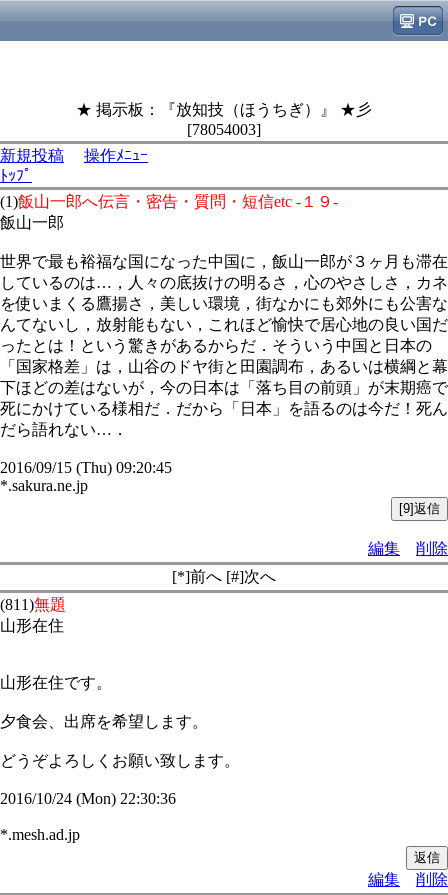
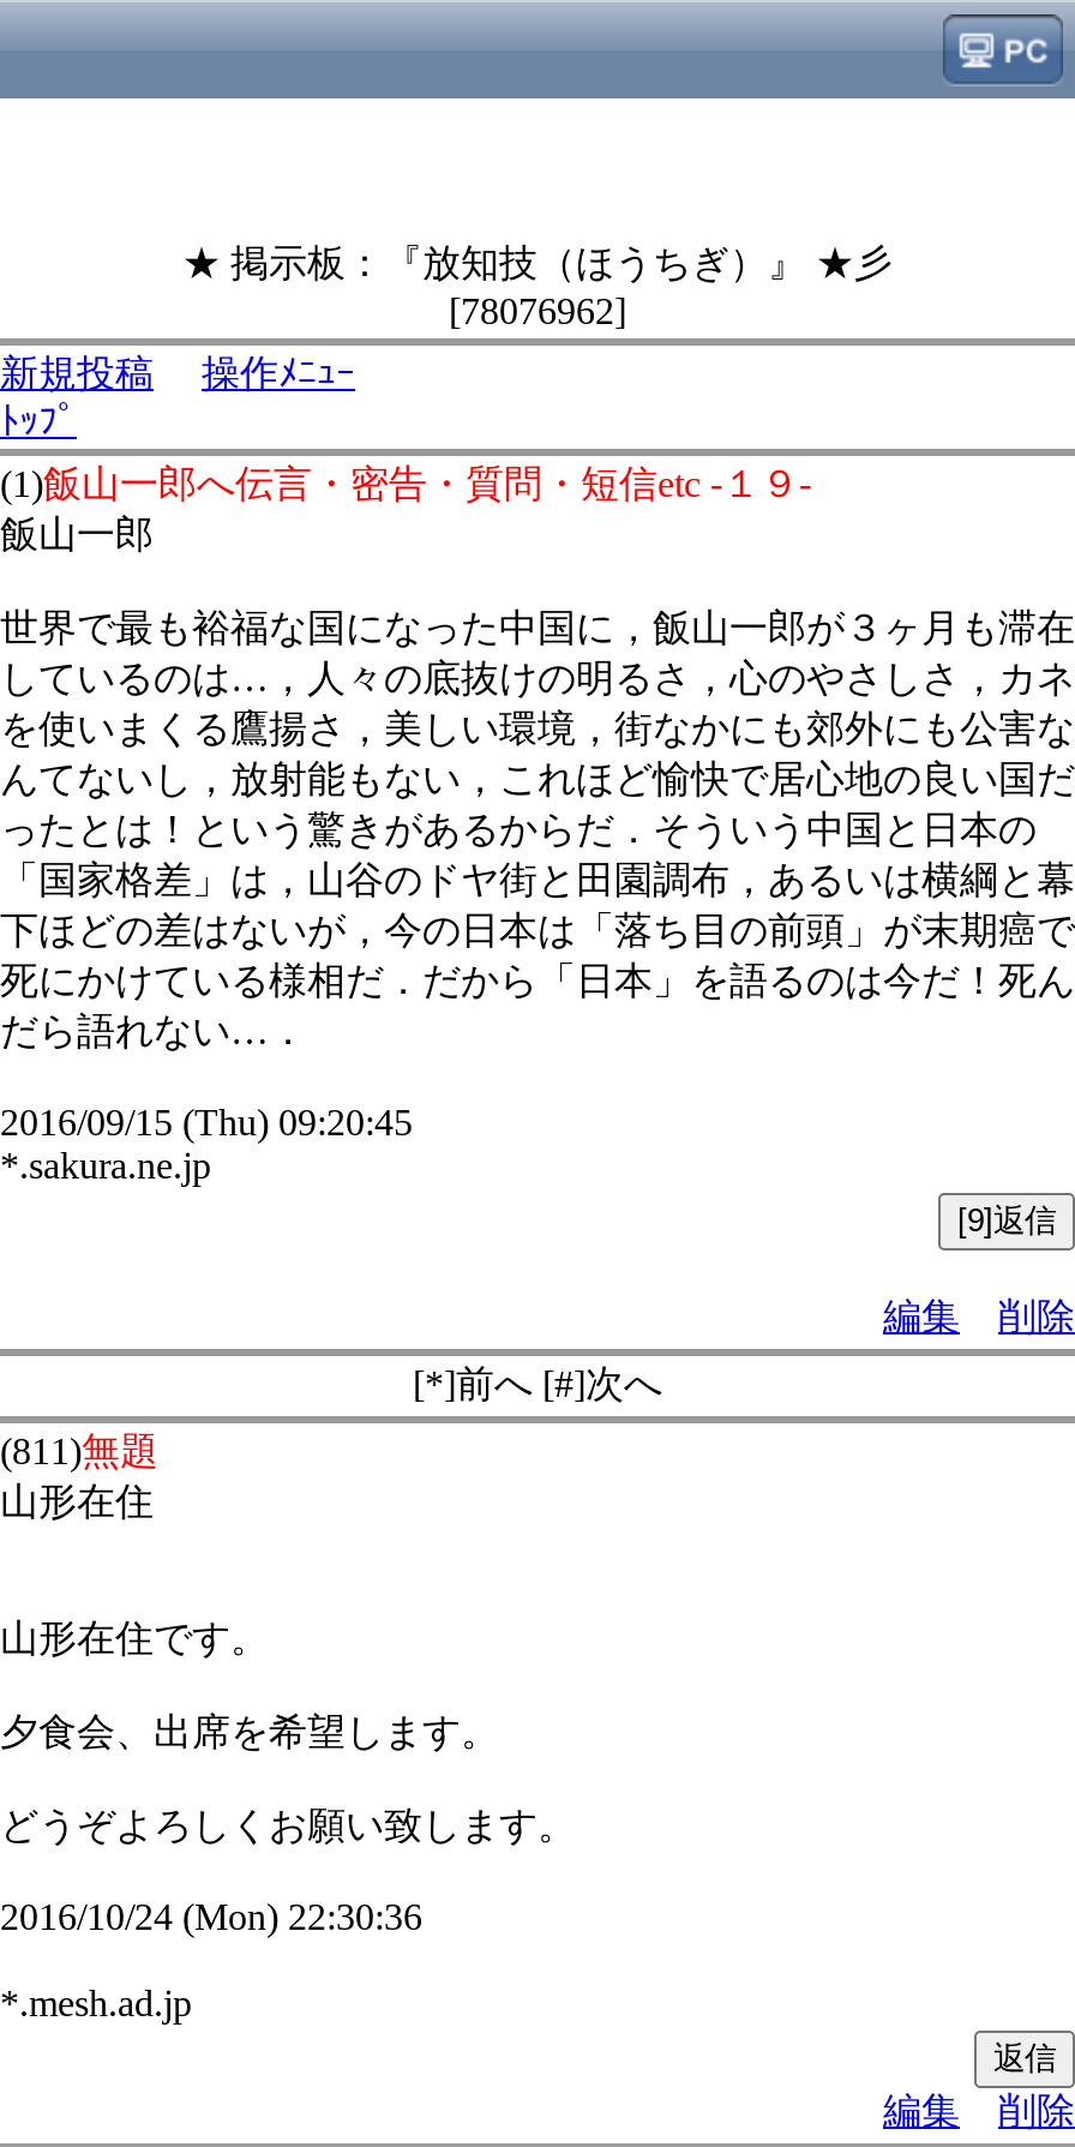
[187,121,261,138] [78054003] -> [449,290,626,331] [78076962]

